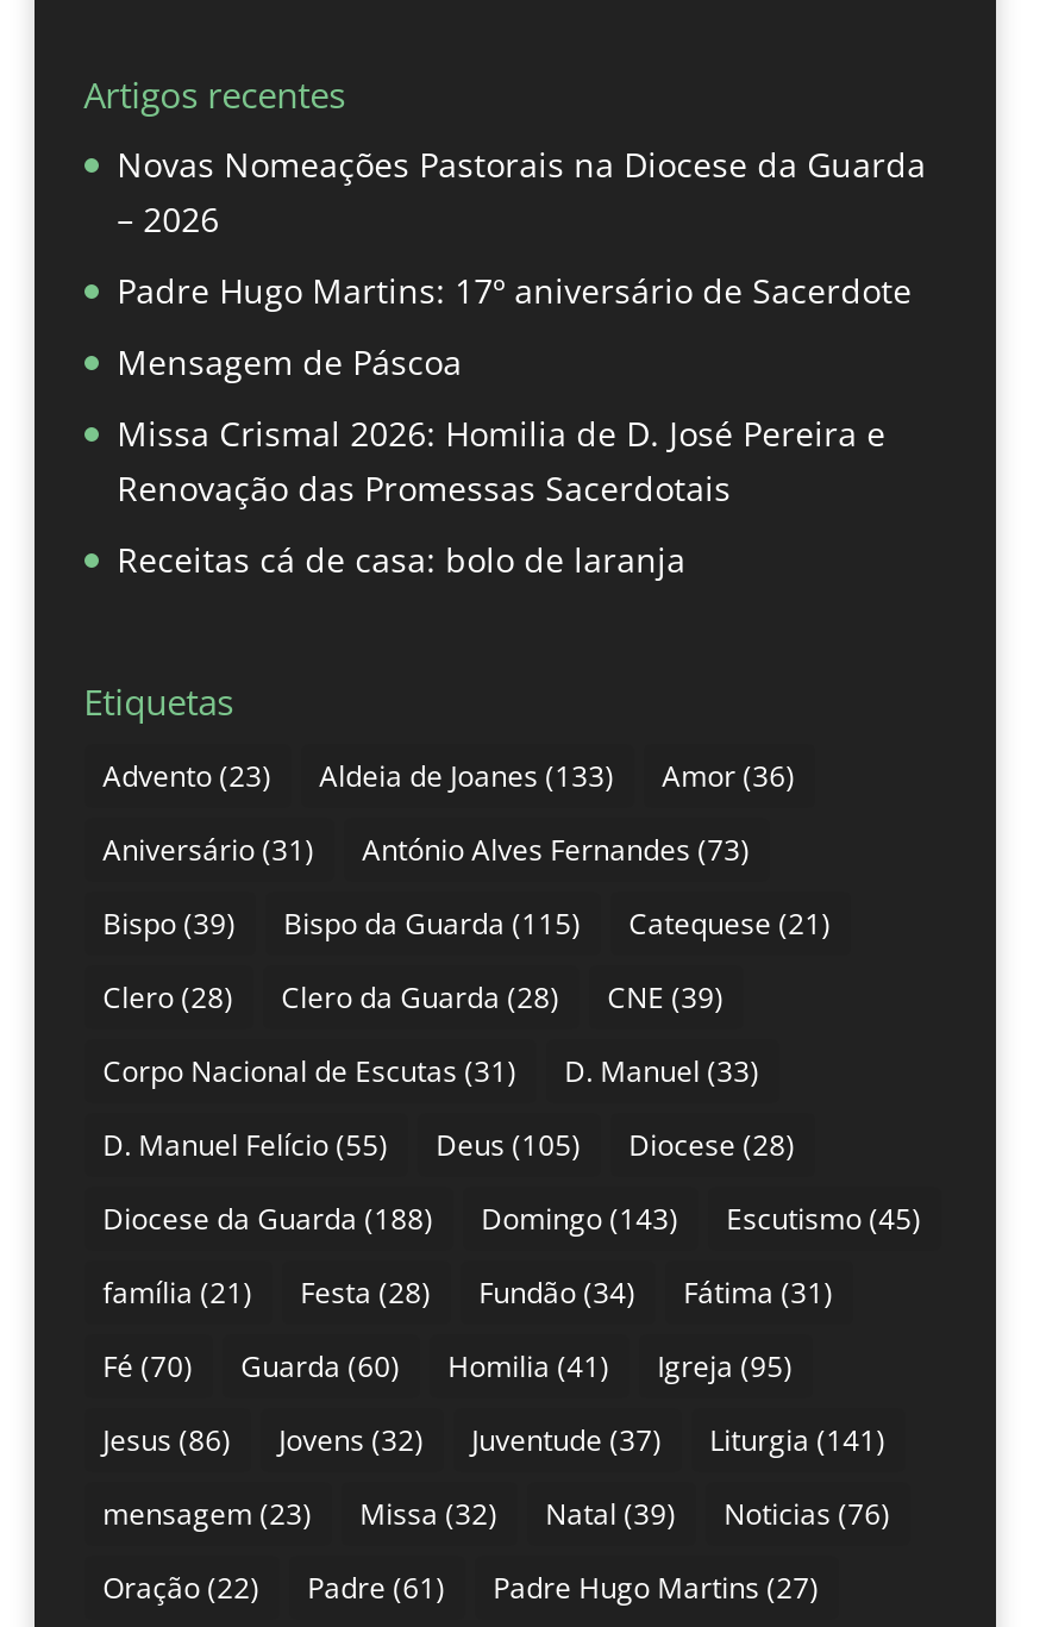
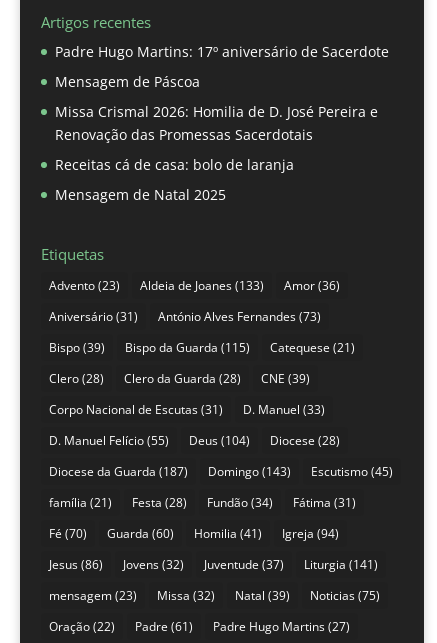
[117,141,926,241] Novas Nomeações Pastorais na Diocese da Guarda | – 2026 -> none
moved [117,267,912,581] -> [55,42,389,174]: Padre Hugo Martins: 17º aniversário de Sacerdote | Mensagem de Páscoa | Missa Crismal 2026: Homilia de D. José Pereira e | Renovação das Promessas Sacerdotais | Receitas cá de casa: bolo de laranja
none -> [55,185,226,204] Mensagem de Natal 2025
[103,1125,795,1165] D. Manuel Felício (55) Deus (105) Diocese (28) -> [49,432,340,449] D. Manuel Felício (55) Deus (104) Diocese (28)
[103,1199,433,1239] Diocese da Guarda (188) -> [49,463,188,480] Diocese da Guarda (187)
[103,1346,793,1387] Fé (70) Guarda (60) Homilia (41) Igreja (95) -> [49,525,339,542] Fé (70) Guarda (60) Homilia (41) Igreja (94)
[103,1494,890,1534] mensagem (23) Missa (32) Natal (39) Noticias (76) -> [49,587,380,604] mensagem (23) Missa (32) Natal (39) Noticias (75)

